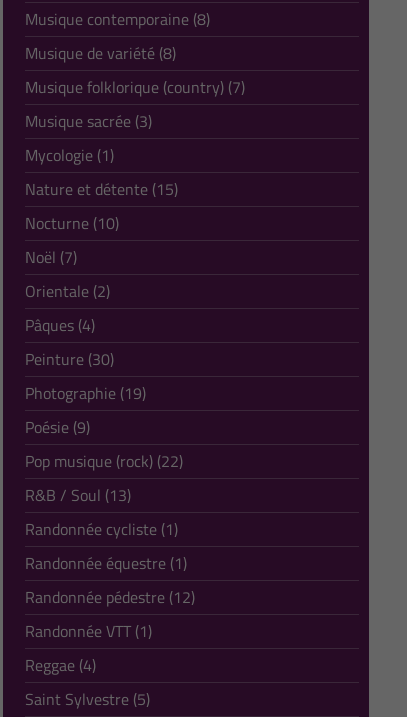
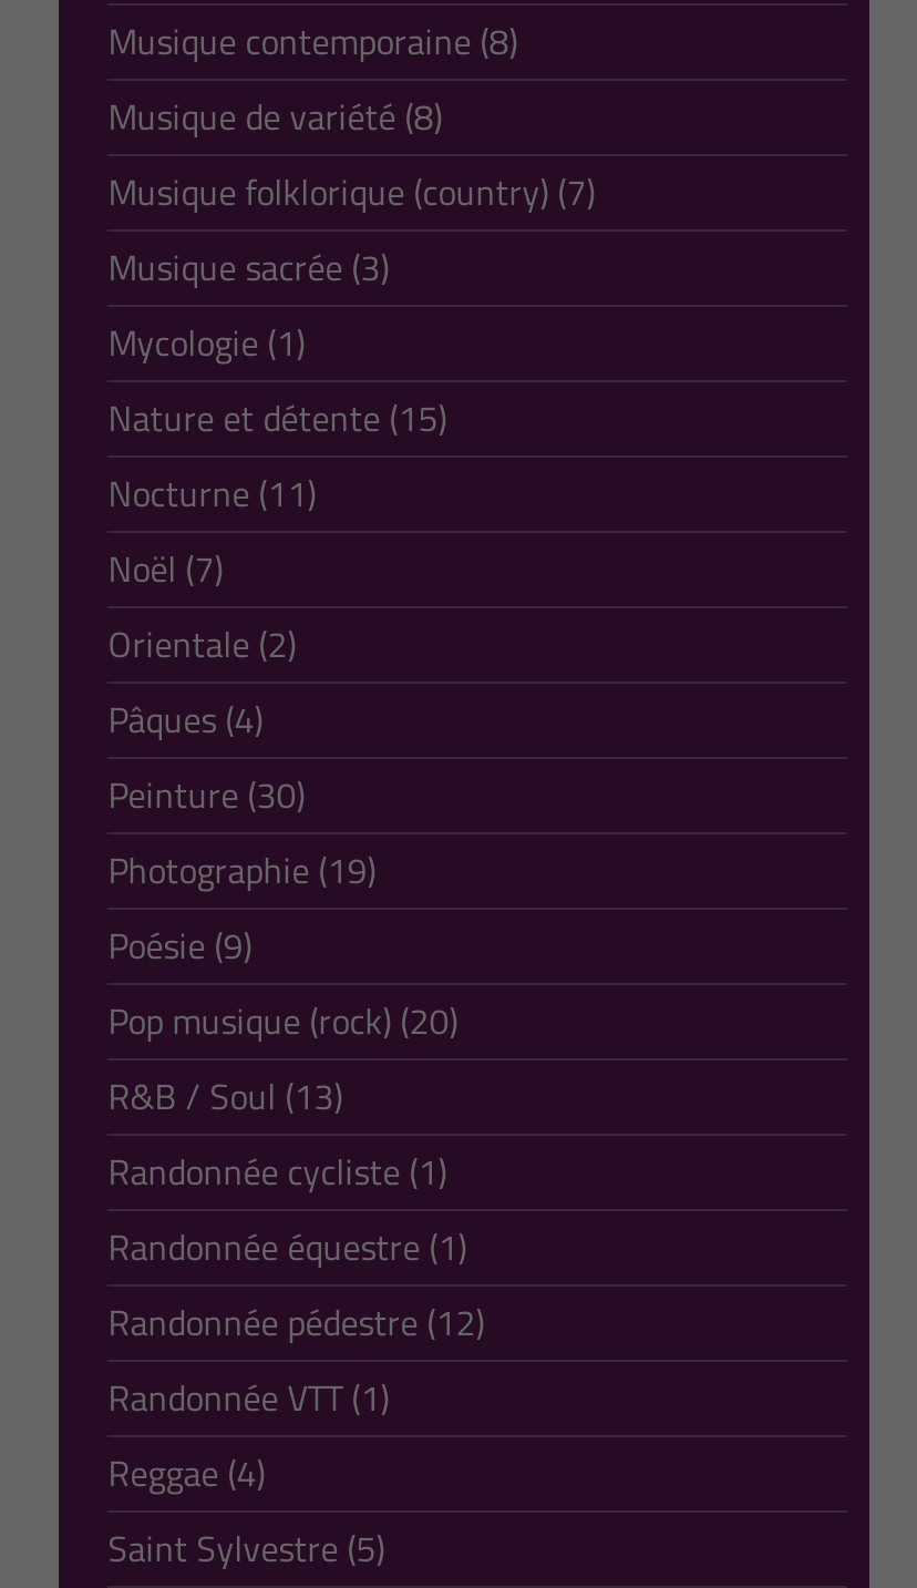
[25,211,119,235] Nocturne (10) -> [108,467,316,520] Nocturne (11)
[25,449,183,473] Pop musique (rock) (22) -> [108,994,458,1047] Pop musique (rock) (20)

